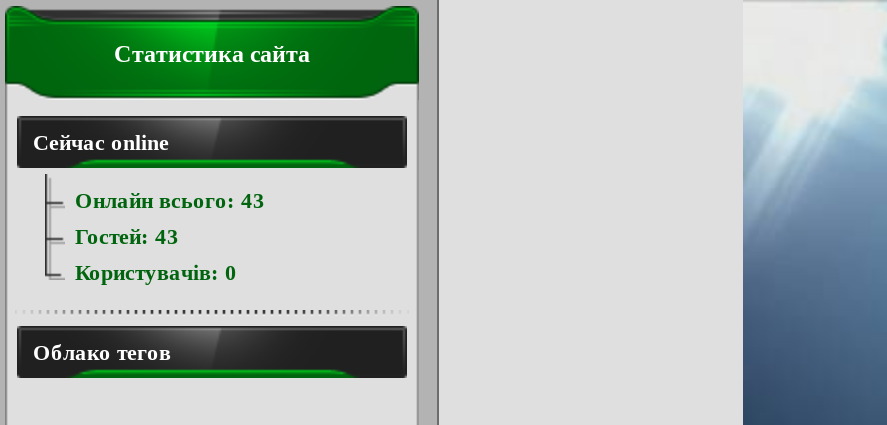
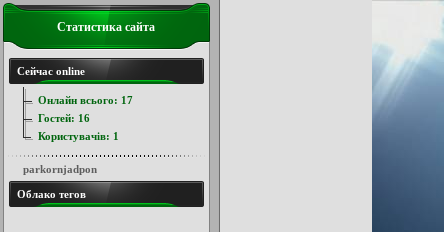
[75,188,265,284] Онлайн всього: 43 | Гостей: 43 | Користувачів: 0 -> [23,94,133,175] Онлайн всього: 17 | Гостей: 16 | Користувачів: 1 | parkornjadpon

